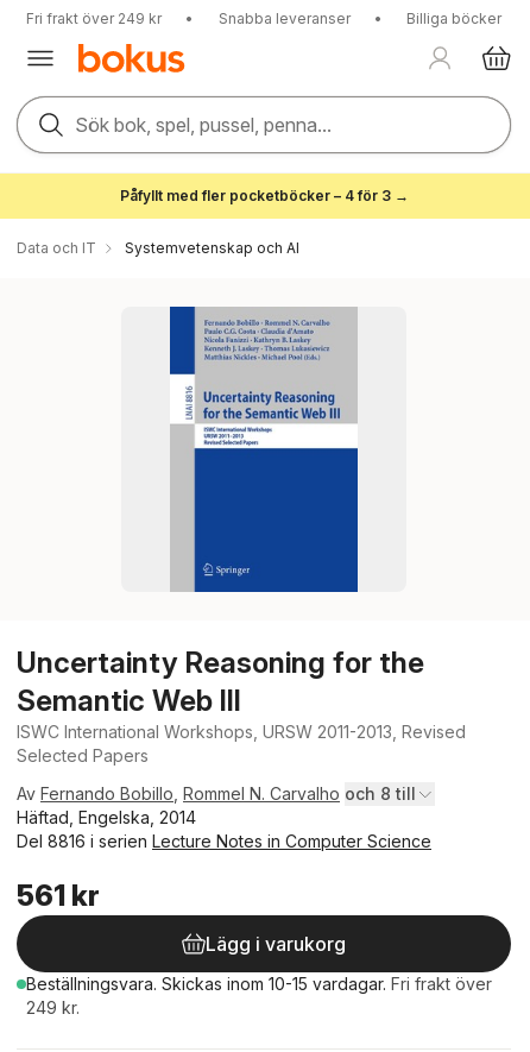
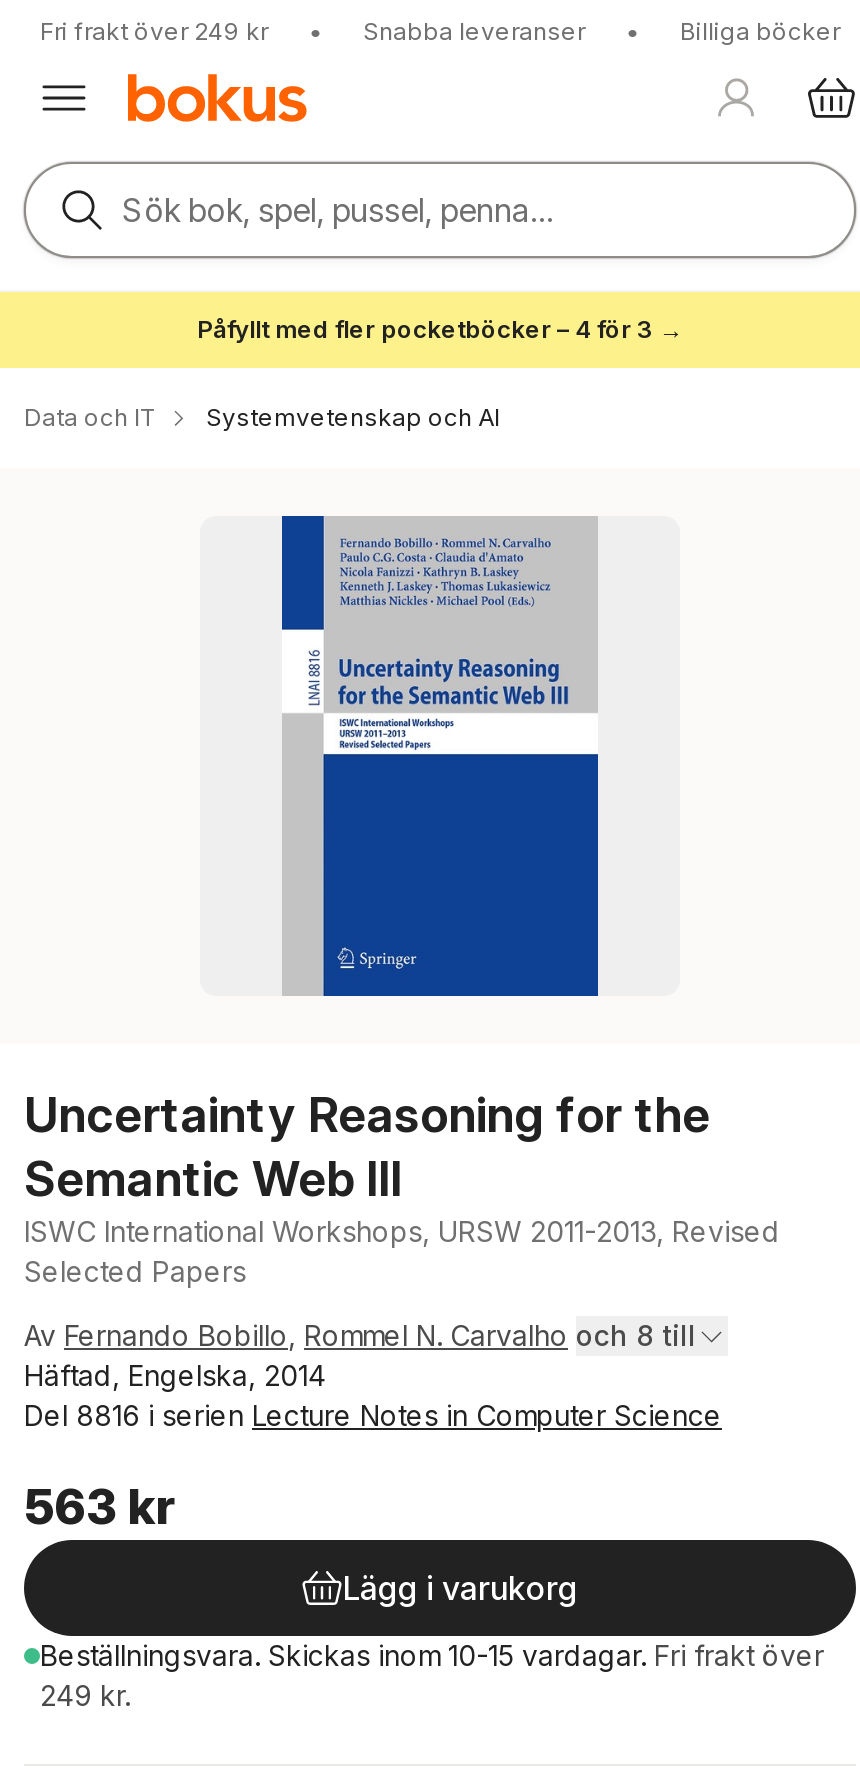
[17,878,100,913] 561 kr -> [24,1478,176,1536] 563 kr

